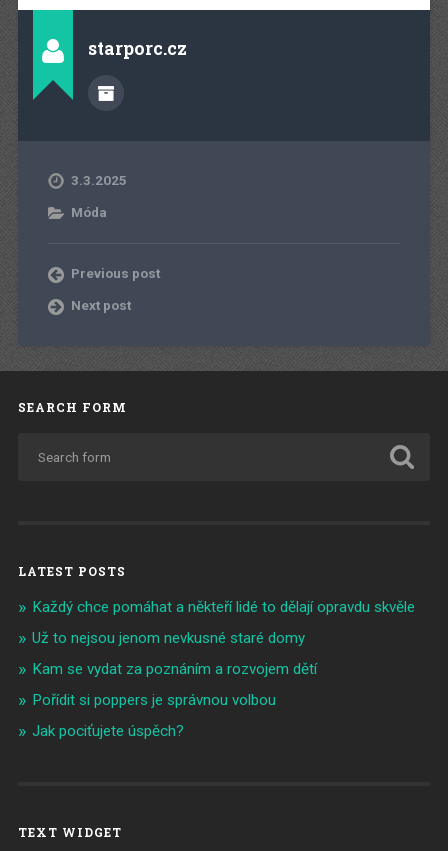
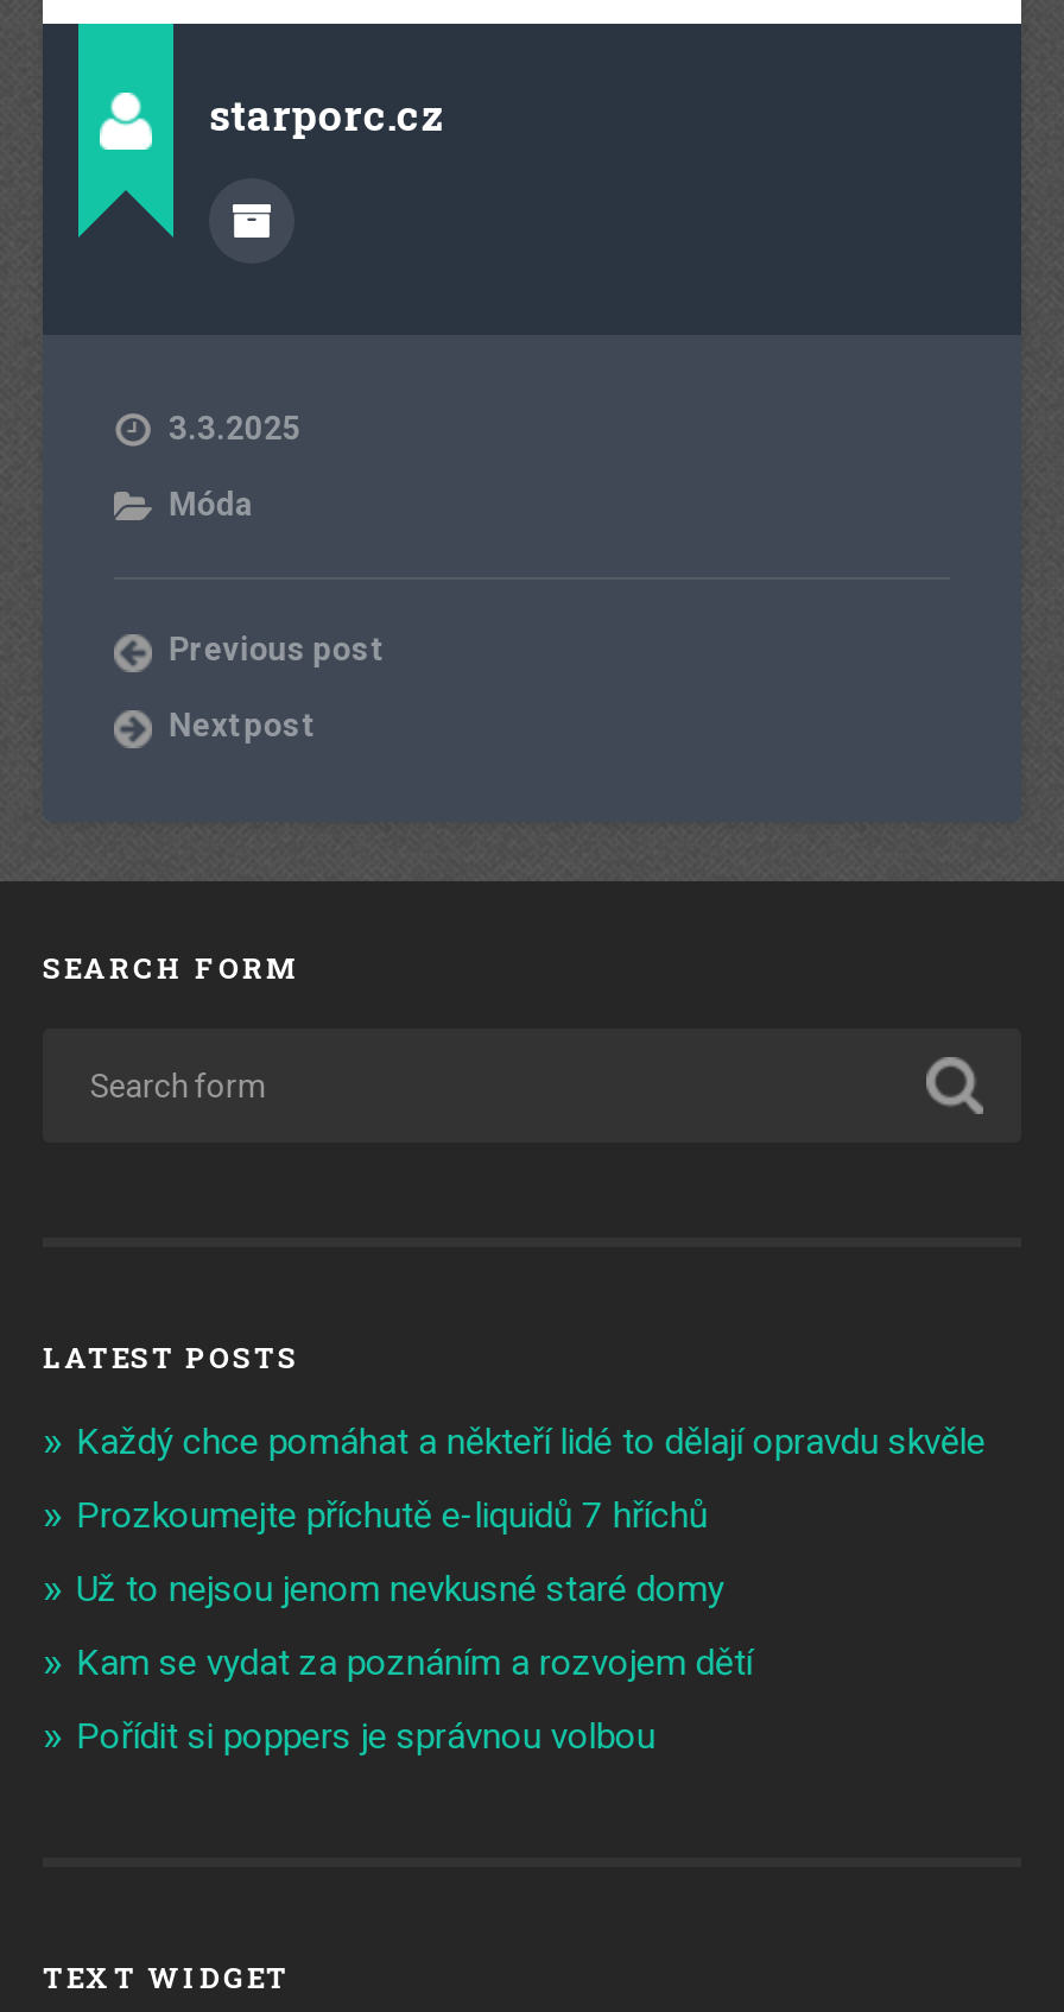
none -> [76,1493,708,1536] Prozkoumejte příchutě e-liquidů 7 hříchů
moved [32,628,317,708] -> [76,1567,753,1757]: Už to nejsou jenom nevkusné staré domy | Kam se vydat za poznáním a rozvojem dětí | Pořídit si poppers je správnou volbou
[32,721,184,739] Jak pociťujete úspěch? -> none

